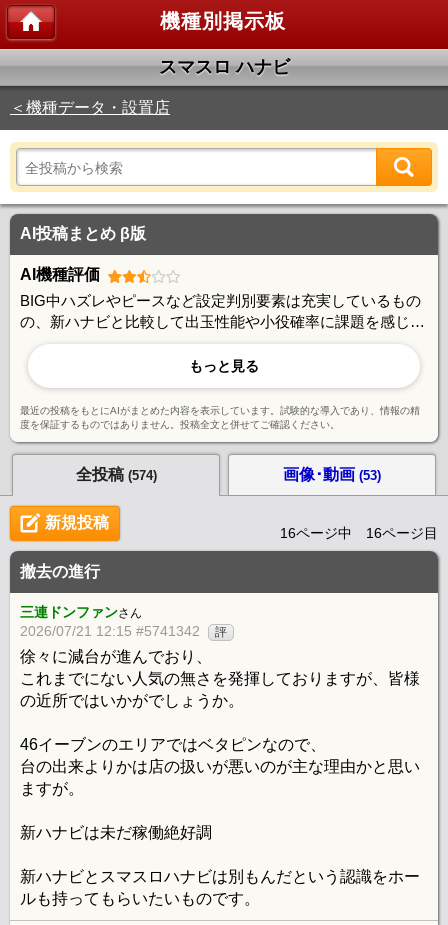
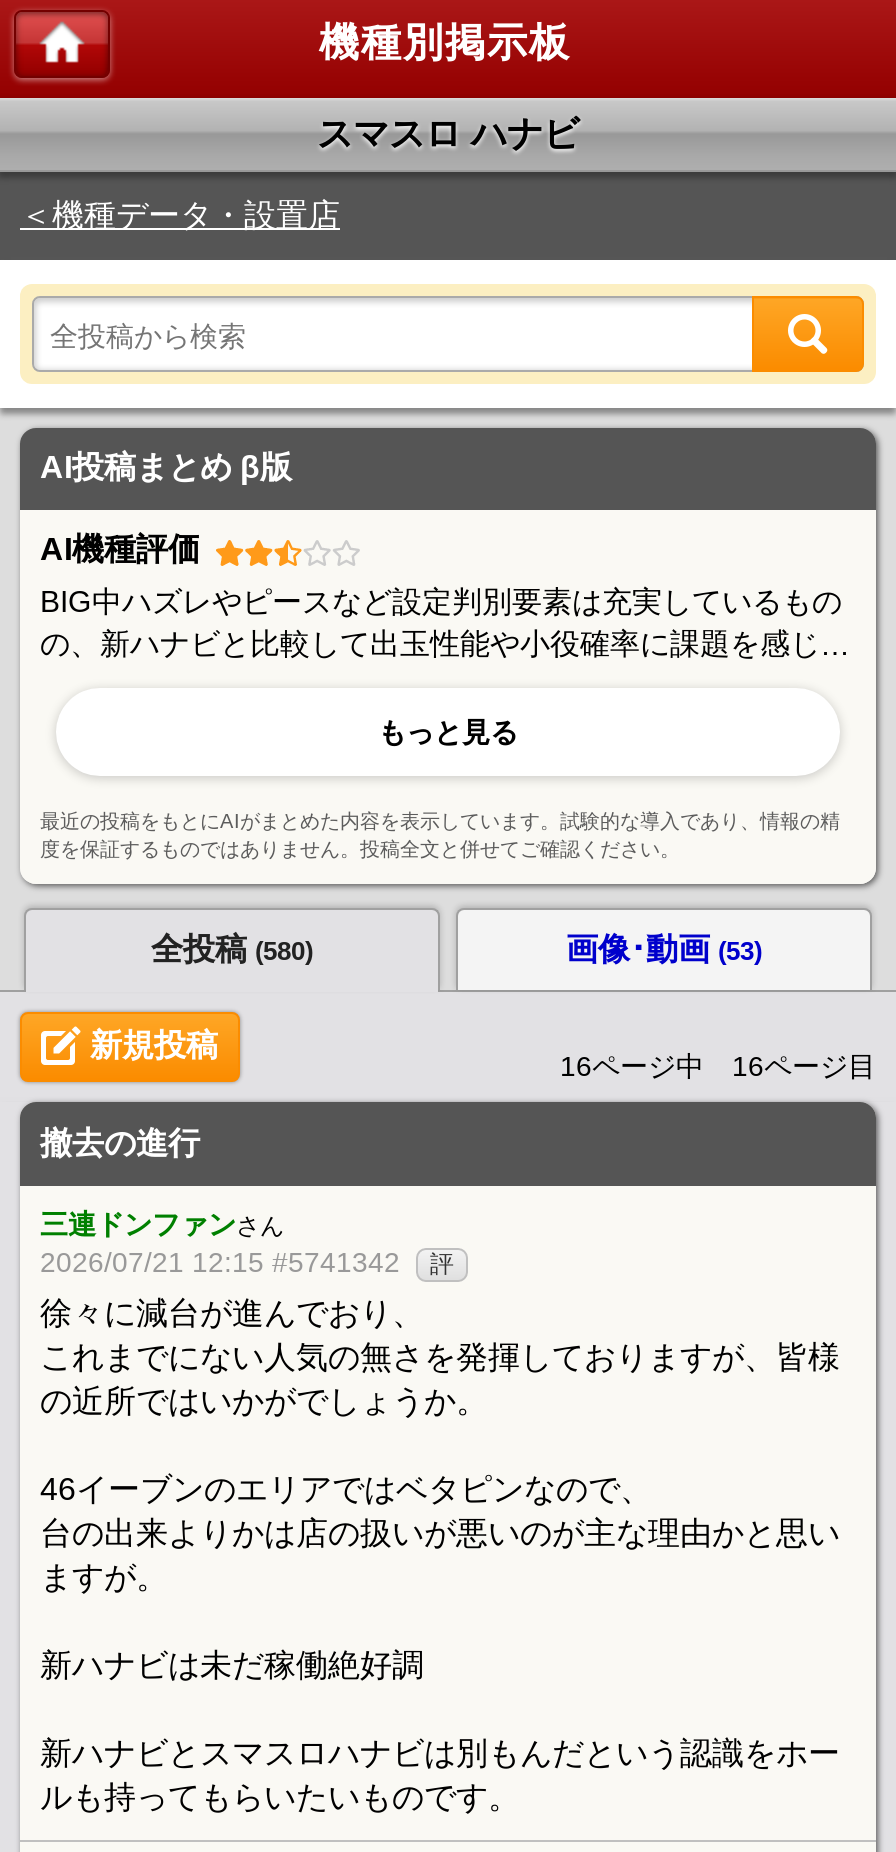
[75,466,156,483] 全投稿 (574) -> [151,933,313,967] 全投稿 (580)

